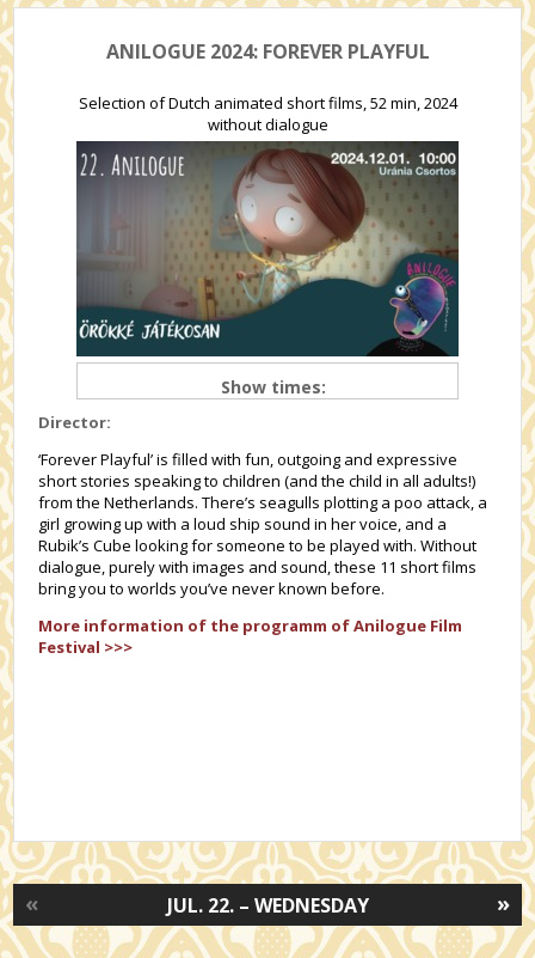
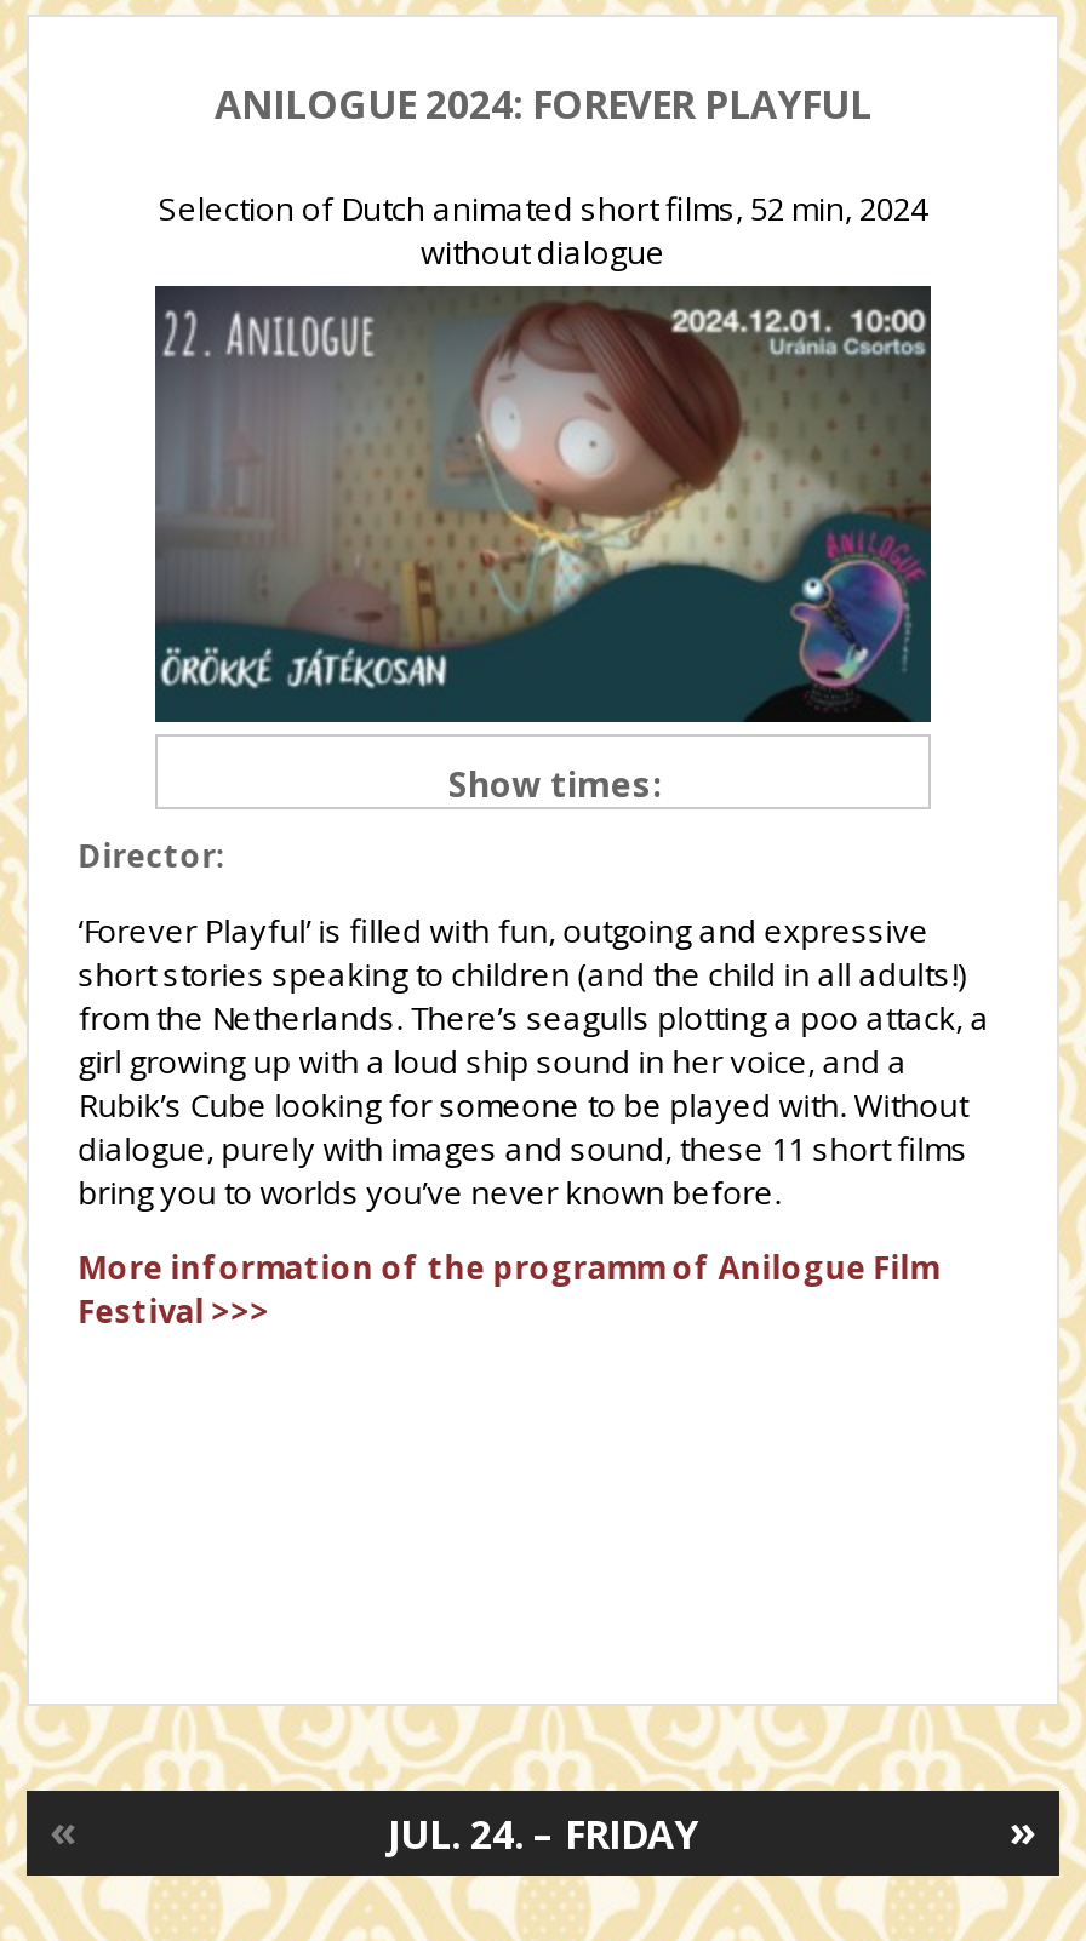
[167,892,368,919] JUL. 22. – WEDNESDAY -> [388,1808,698,1861] JUL. 24. – FRIDAY

